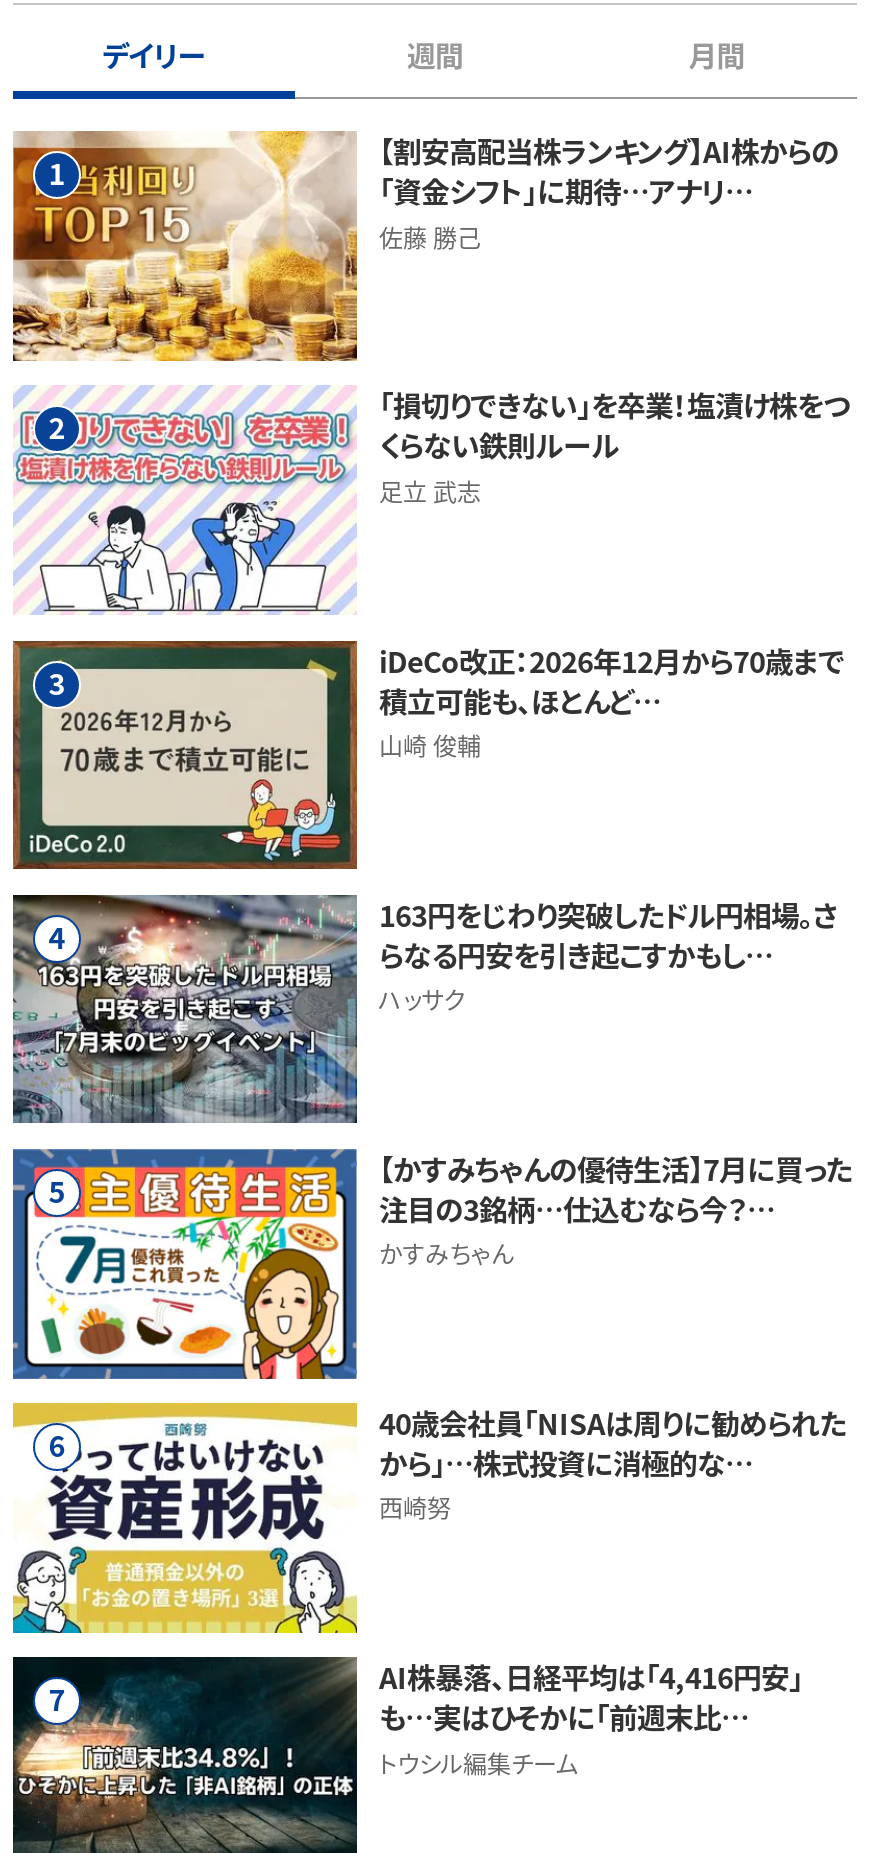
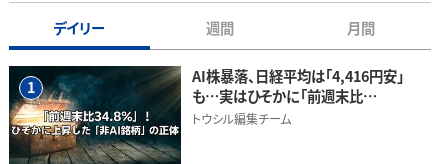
[11,129,839,363] [image] | 【割安高配当株ランキング】AI株からの | 「資金シフト」に期待…アナリ… | 佐藤 勝己 -> none
[13,385,357,615] [image] | 2 -> none
[379,384,849,506] 「損切りできない」を卒業！塩漬け株をつ | くらない鉄則ルール | 足立 武志 -> none
[11,639,359,871] [image] | 3 -> none
[379,638,845,761] iDeCo改正：2026年12月から70歳まで | 積立可能も、ほとんど… | 山崎 俊輔 -> none
[11,893,359,1125] [image] | 4 -> none
[379,893,837,1015] 163円をじわり突破したドル円相場。さ | らなる円安を引き起こすかもし… | ハッサク -> none
[11,1147,359,1381] [image] | 5 -> none
[379,1147,851,1270] 【かすみちゃんの優待生活】7月に買った | 注目の3銘柄…仕込むなら今？… | かすみちゃん -> none
[11,1401,359,1635] [image] | 6 -> none
[379,1401,845,1524] 40歳会社員「NISAは周りに勧められた | から」…株式投資に消極的な… | 西崎努 -> none
[49,1678,65,1720] 7 -> none

